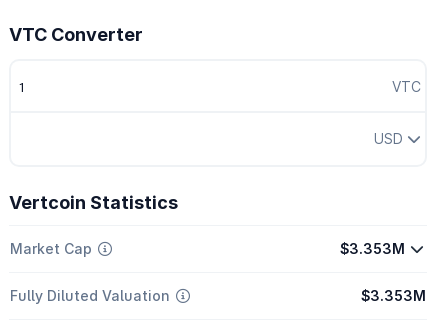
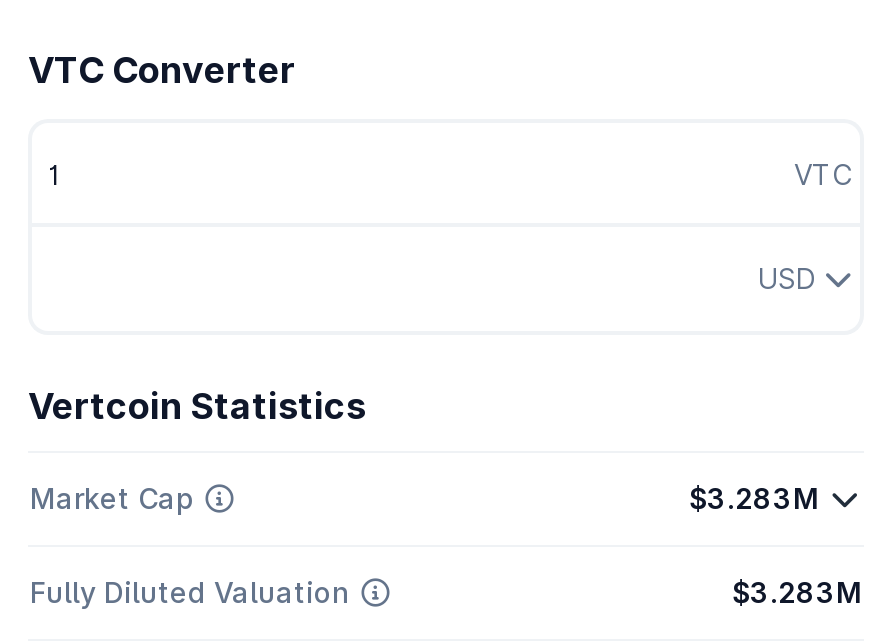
[339,240,404,257] $3.353M -> [689,481,819,515] $3.283M
[361,287,426,304] $3.353M -> [732,575,862,609] $3.283M

